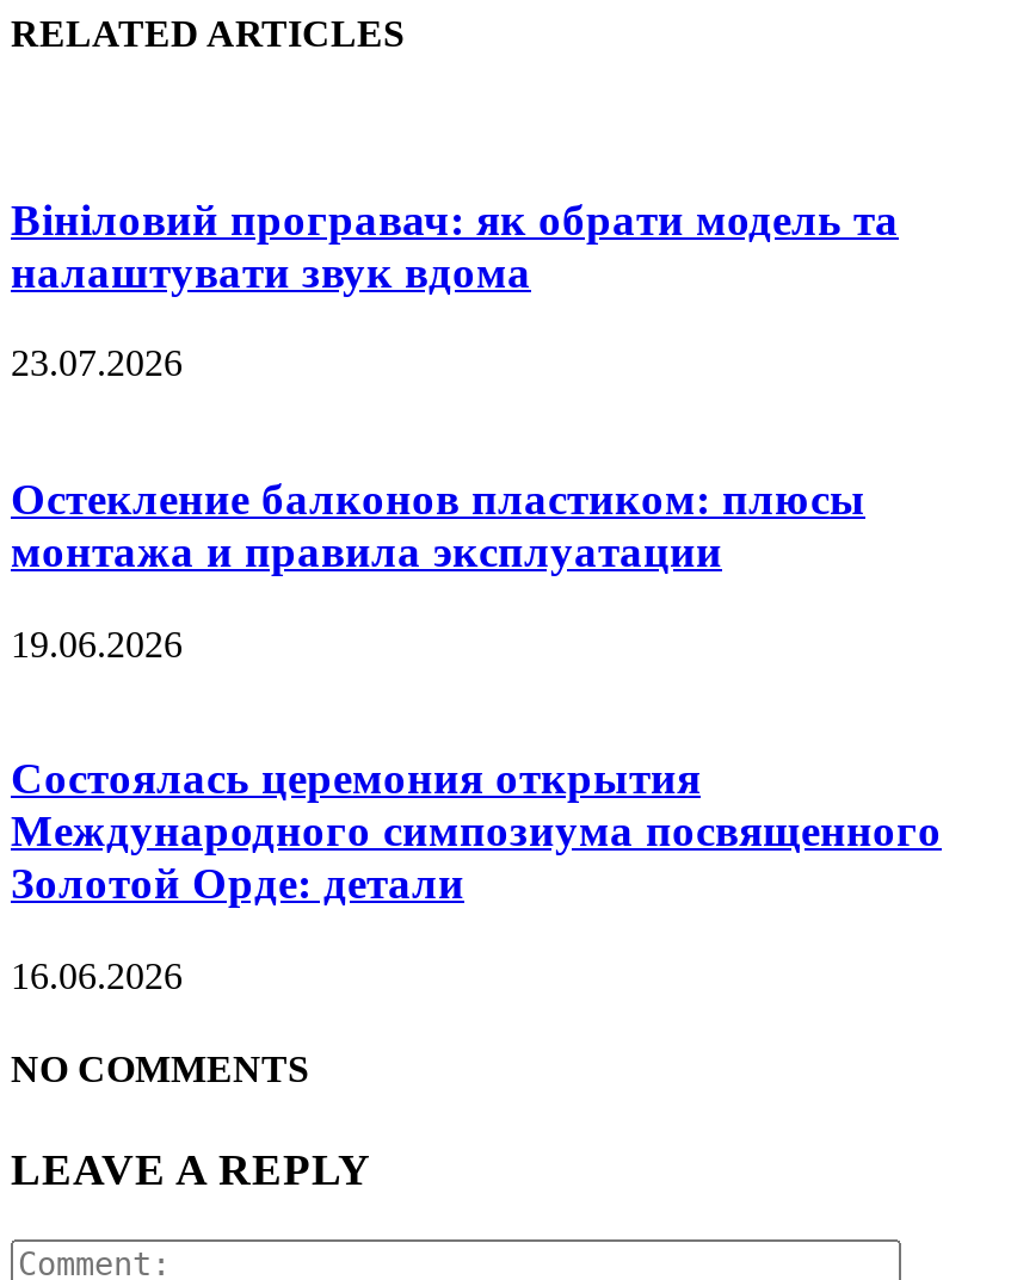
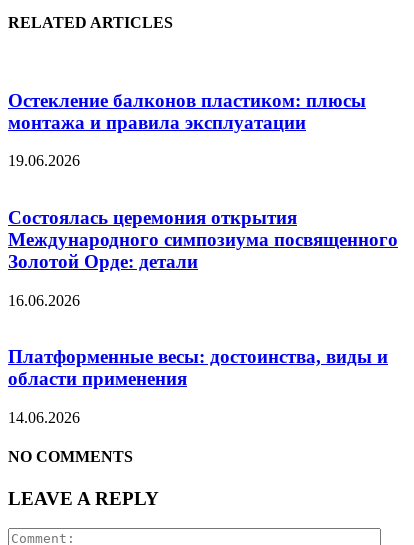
[11,193,899,383] Вініловий програвач: як обрати модель та | налаштувати звук вдома | 23.07.2026 -> none
moved [11,473,942,996] -> [8,89,398,309]: Остекление балконов пластиком: плюсы | монтажа и правила эксплуатации | 19.06.2026 | Состоялась церемония открытия | Международного симпозиума посвященного | Золотой Орде: детали | 16.06.2026
none -> [8,346,388,426] Платформенные весы: достоинства, виды и | области применения | 14.06.2026

